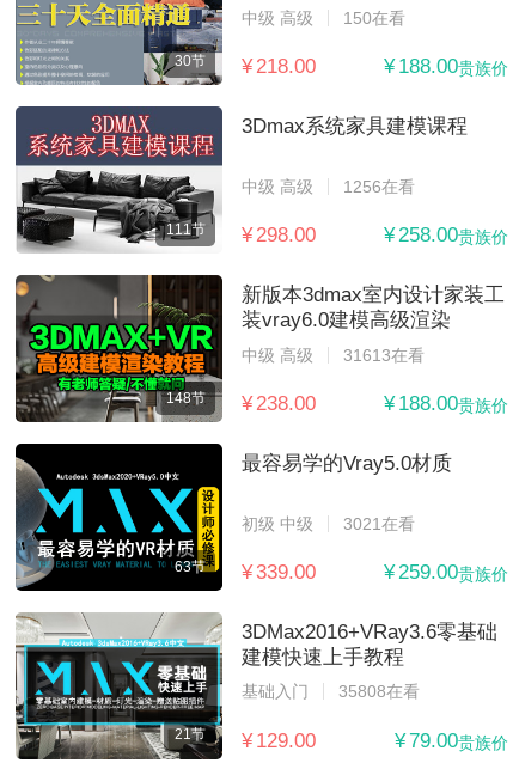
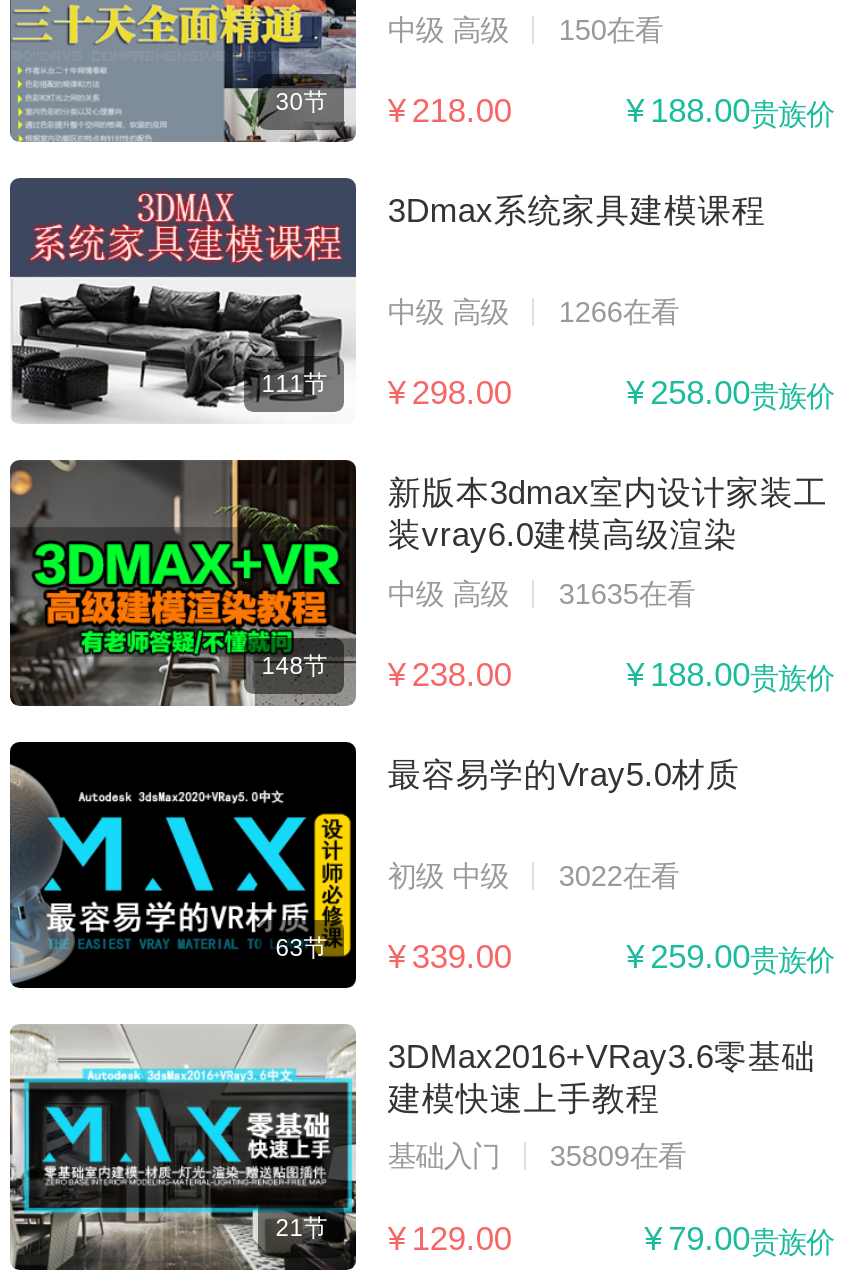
[241,177,415,196] 中级 高级 1256在看 -> [388,295,679,327] 中级 高级 1266在看
[241,345,425,364] 中级 高级 31613在看 -> [388,577,695,609] 中级 高级 31635在看
[241,514,415,533] 初级 中级 3021在看 -> [388,859,679,891] 初级 中级 3022在看
[241,682,420,701] 基础入门 35808在看 -> [388,1141,686,1173] 基础入门 35809在看

